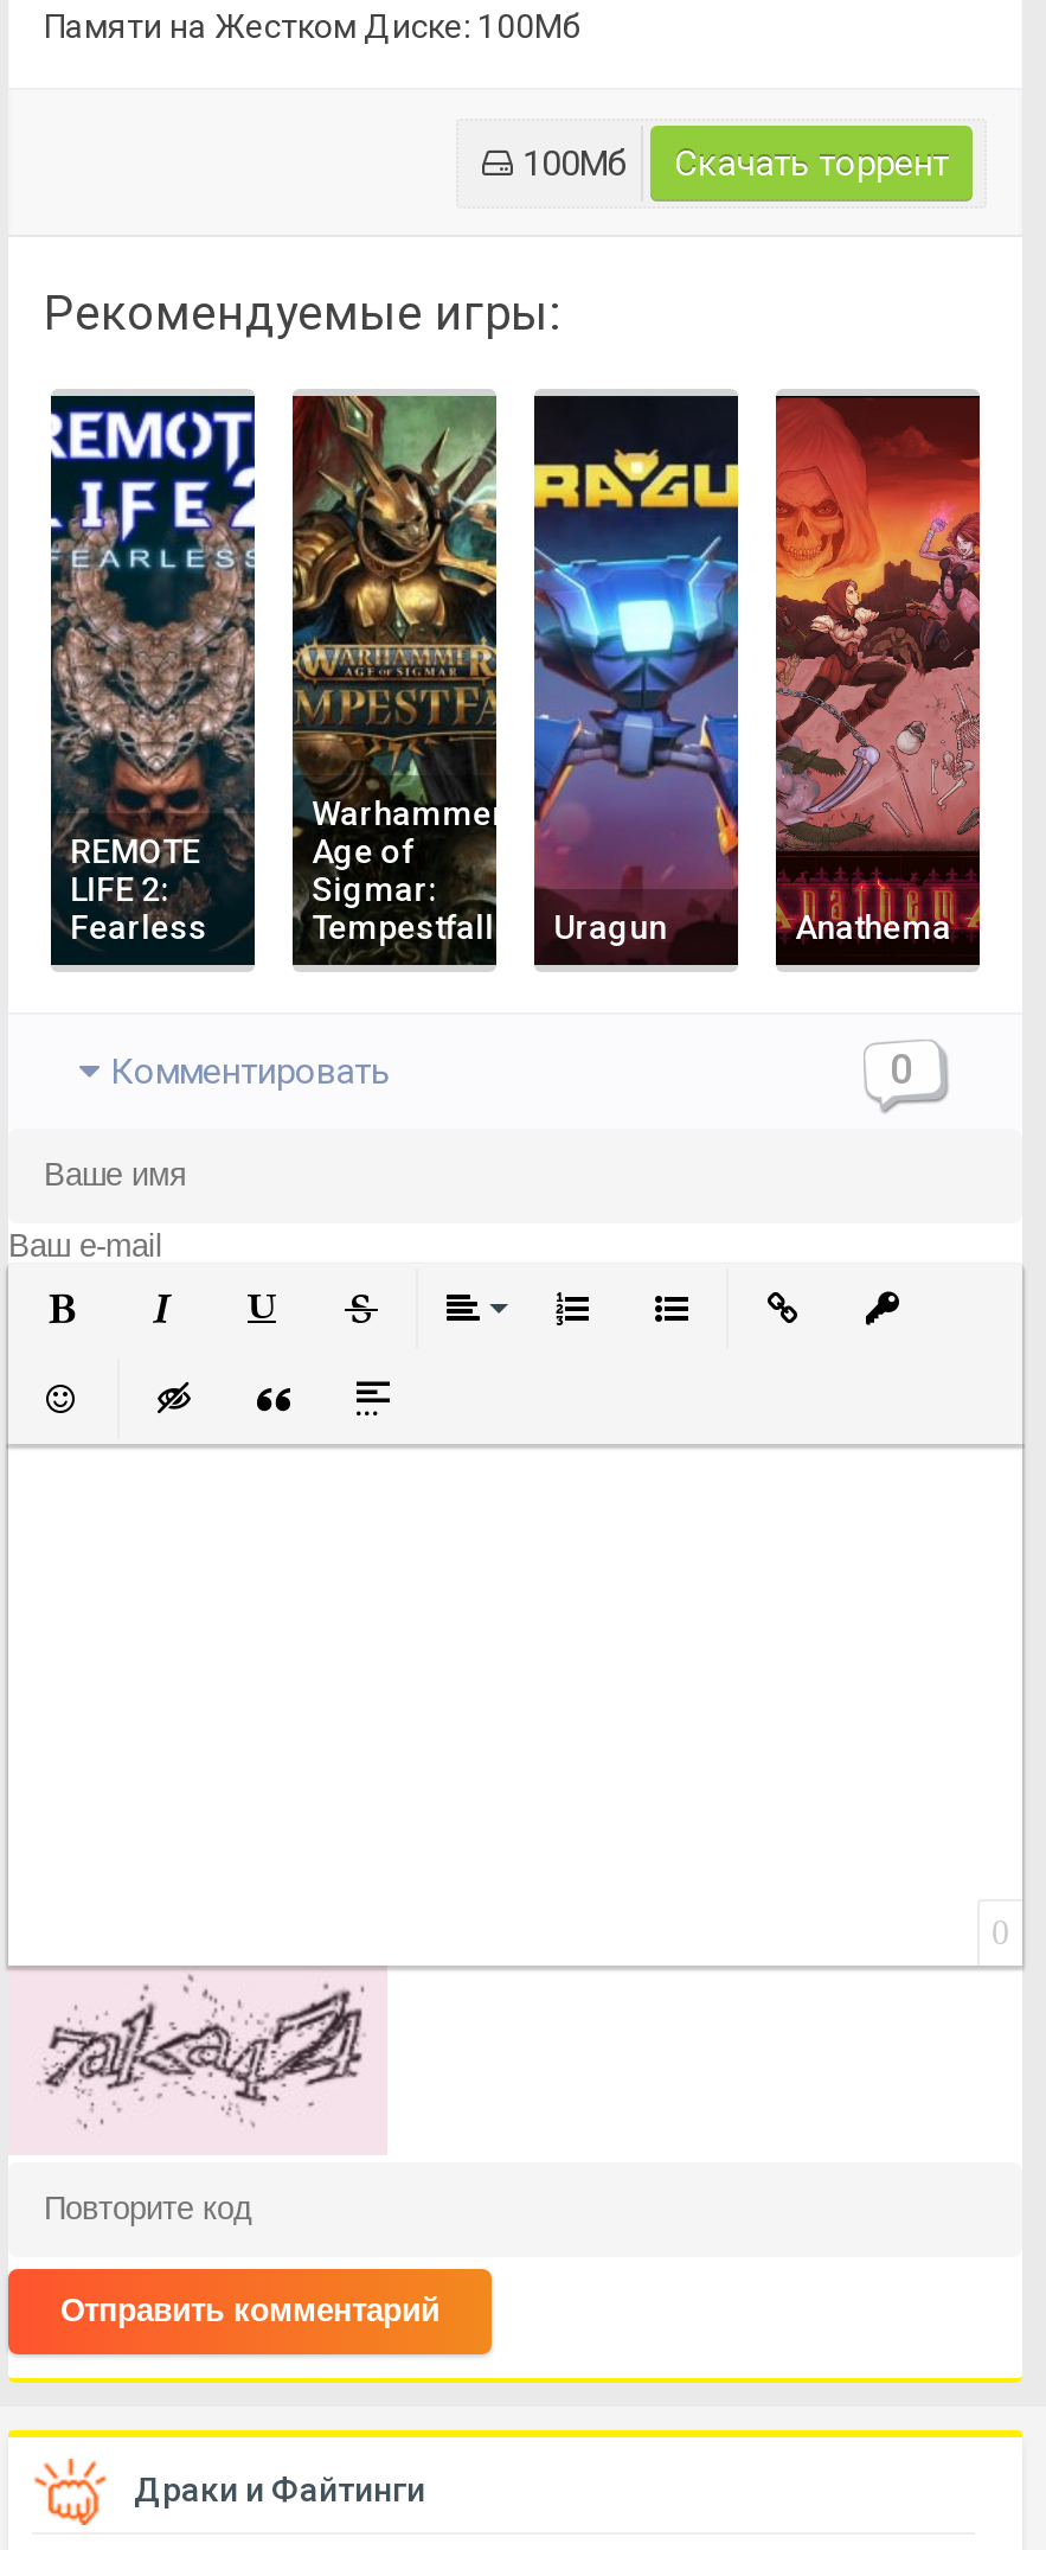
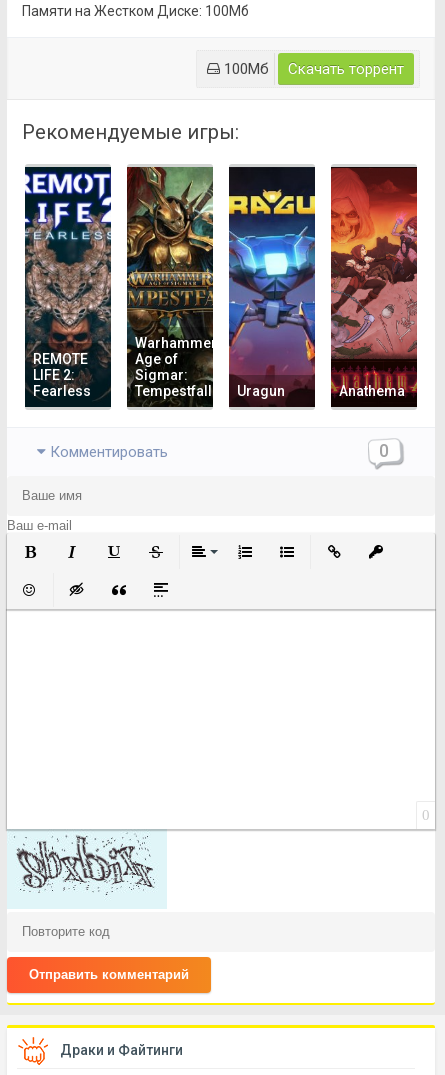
[30,1975,366,2132] [image] -> [13,833,157,897] [image]

